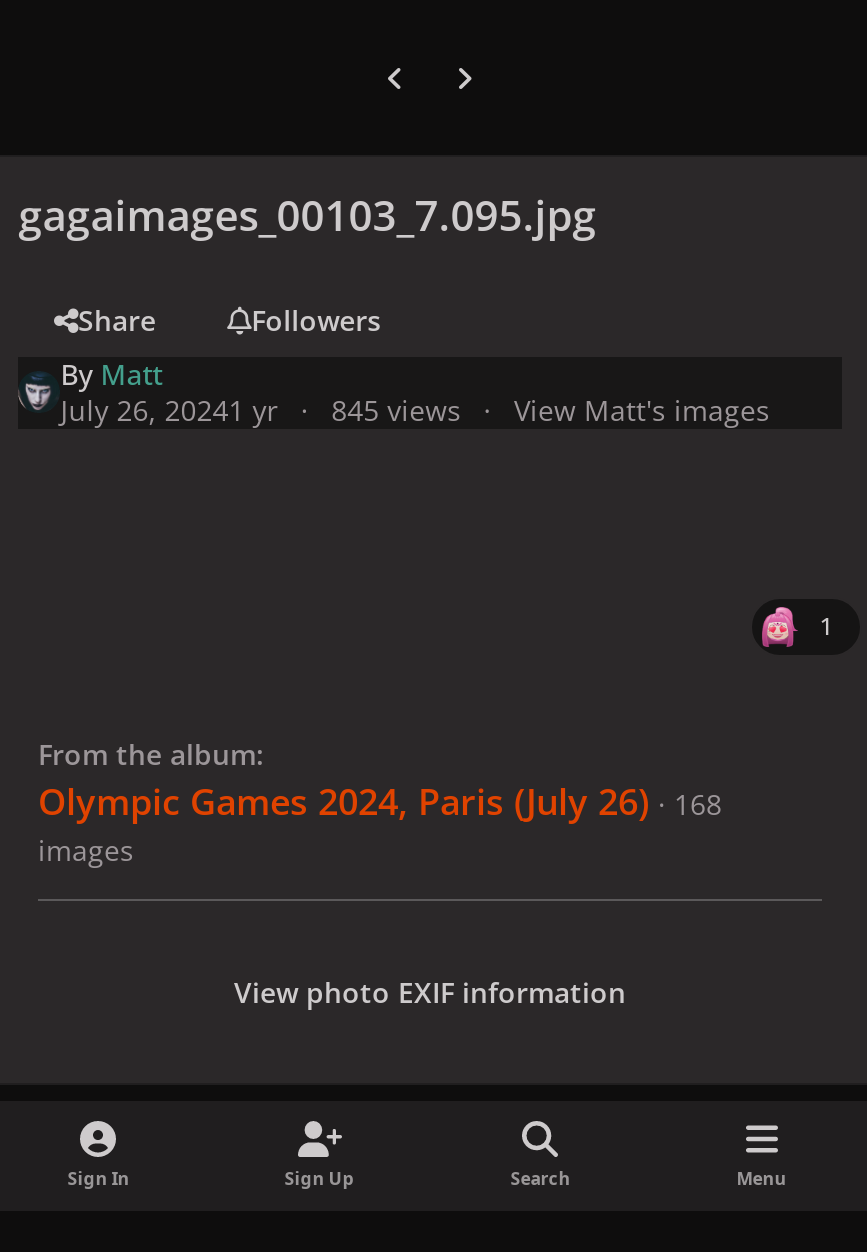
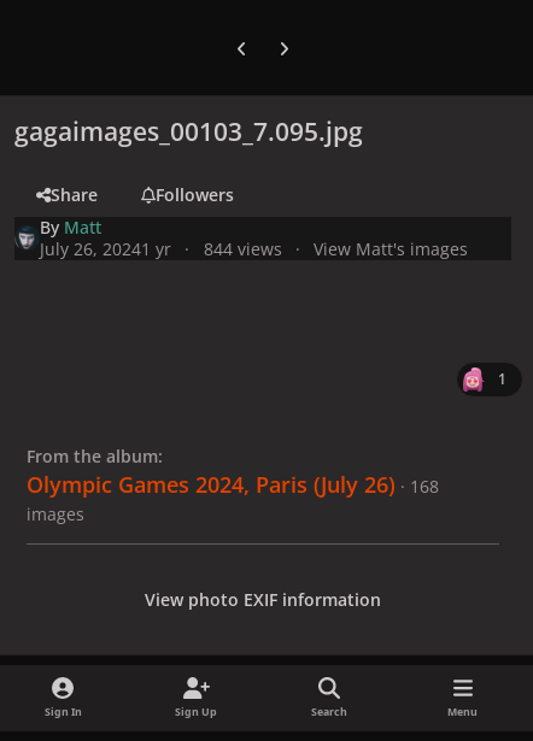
[60,390,770,428] July 26, 20241 yr 845 views View Matt's images -> [40,237,468,260] July 26, 20241 yr 844 views View Matt's images

